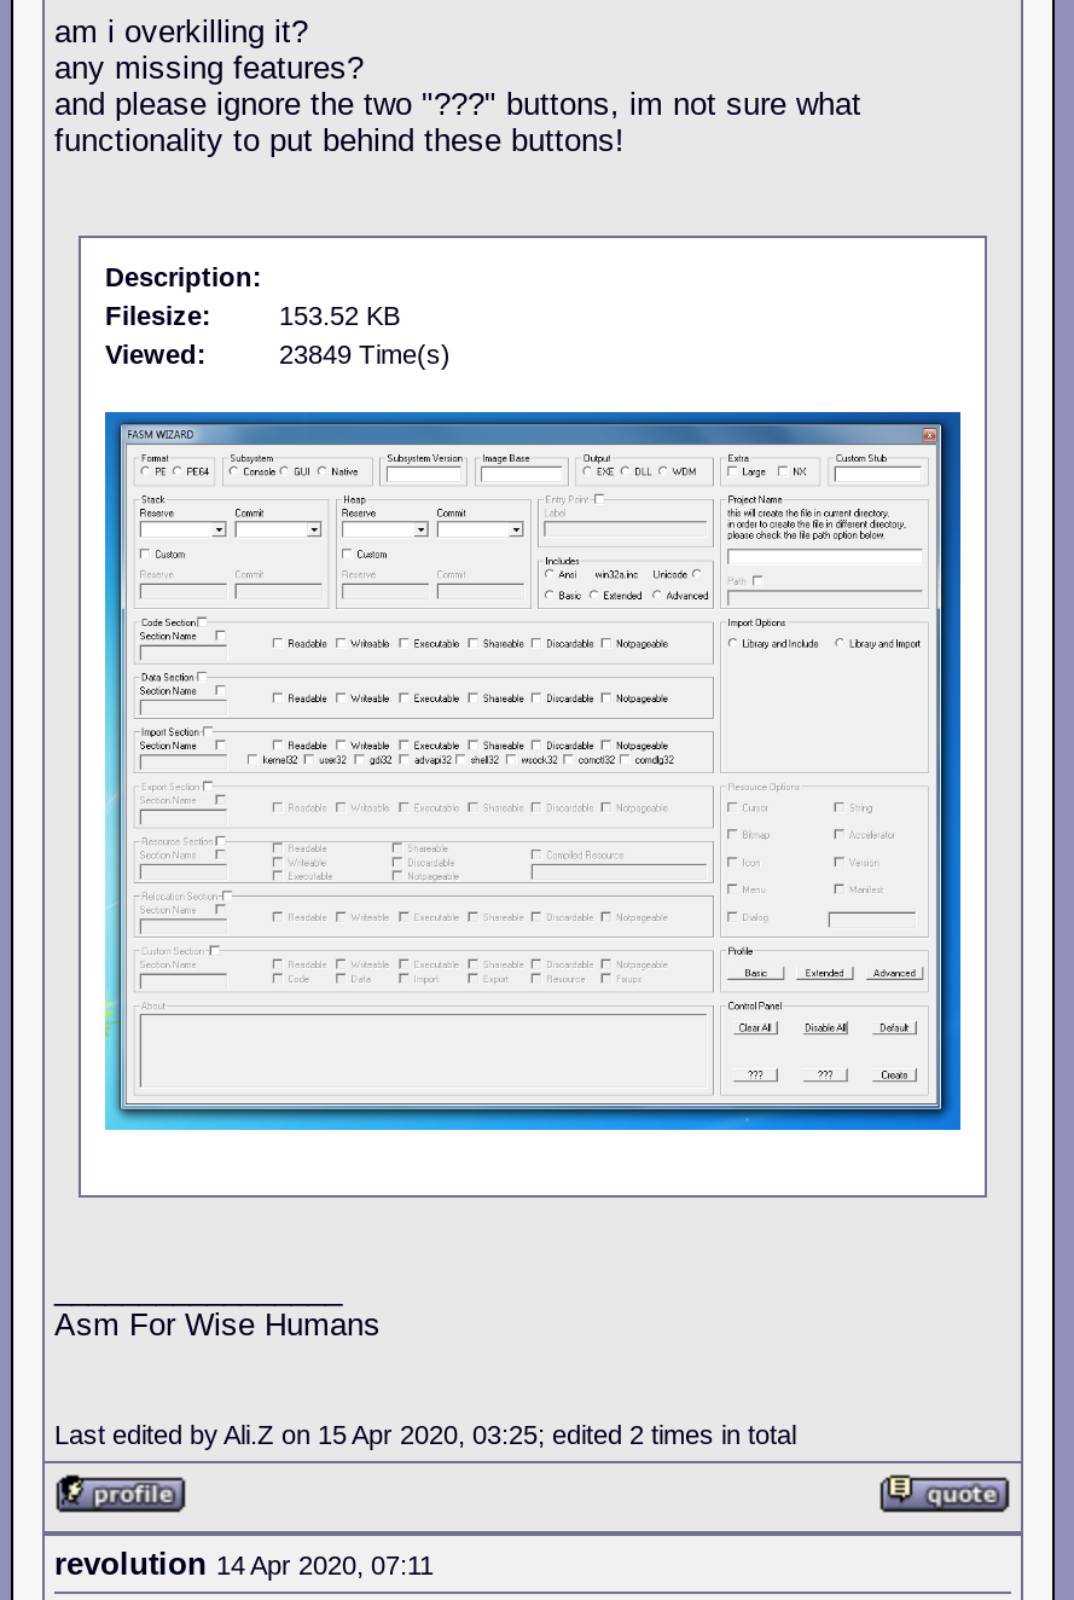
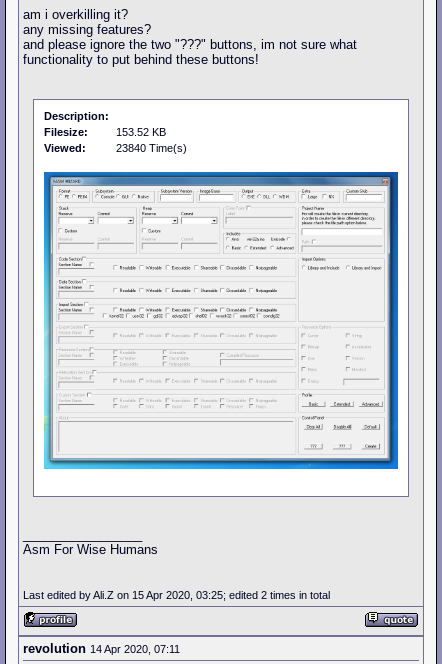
[279,340,451,369] 23849 Time(s) -> [116,142,187,154] 23840 Time(s)

